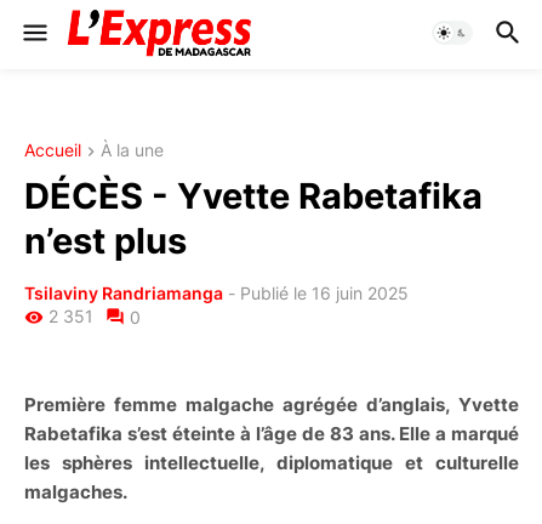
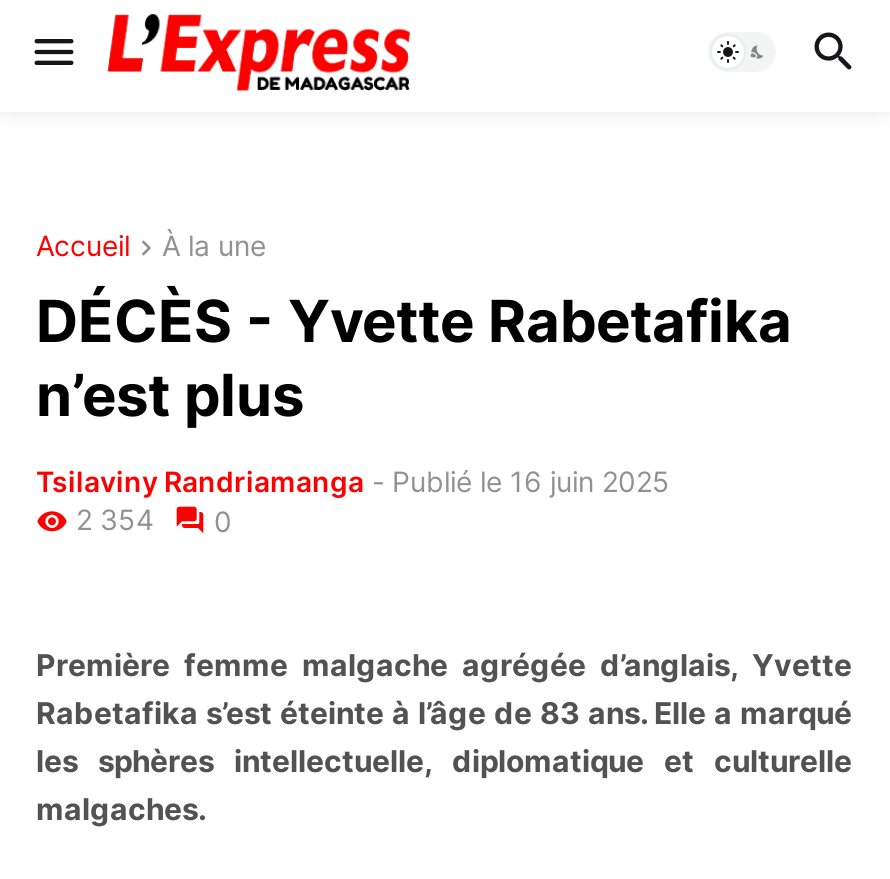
[49,306,141,327] 2 351 0 -> [76,502,232,538] 2 354 0

